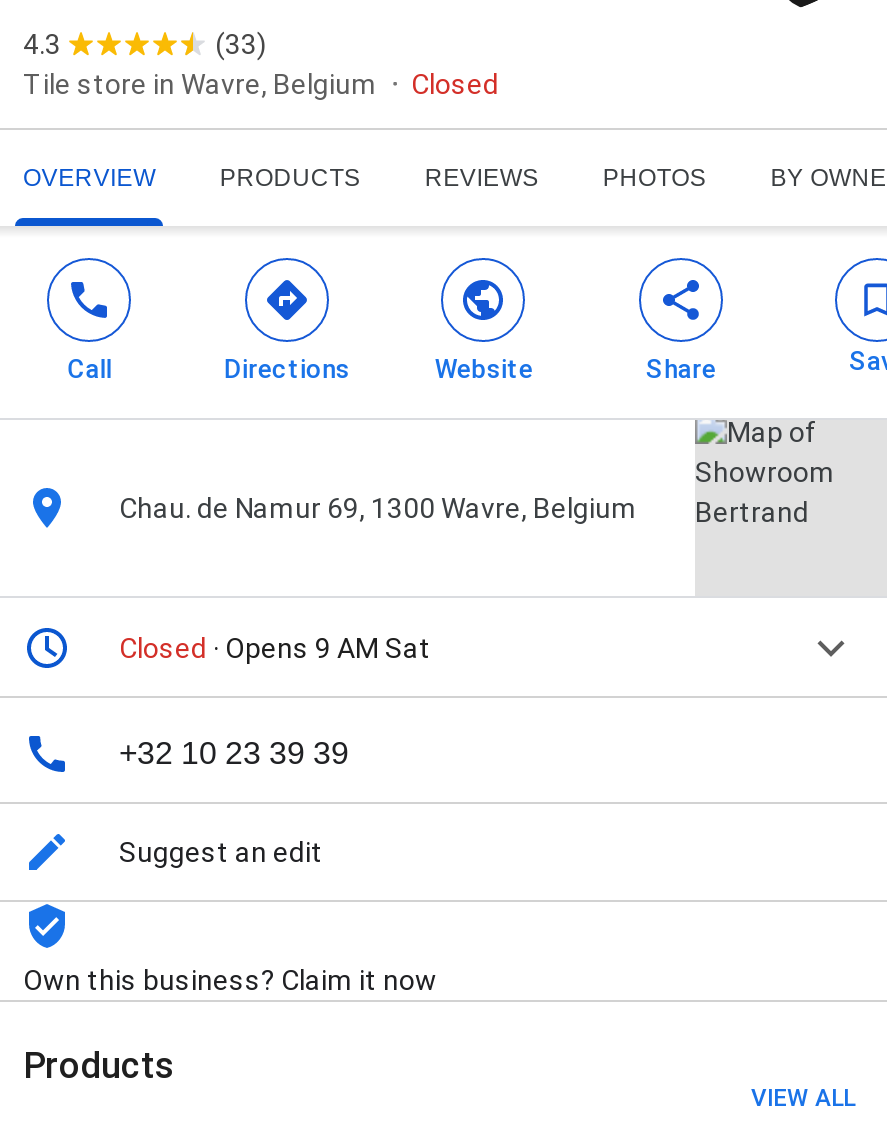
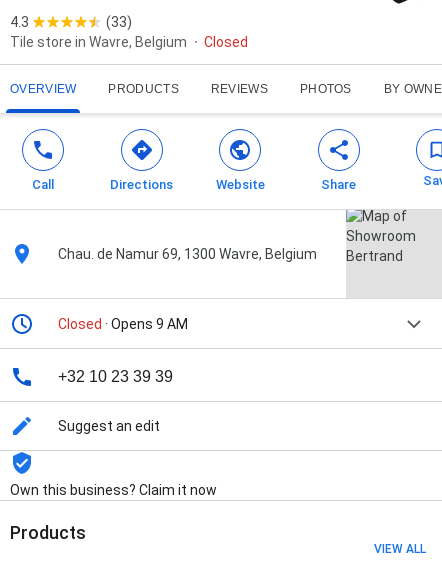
[119,632,431,664] Closed · Opens 9 AM Sat -> [58,316,188,332] Closed · Opens 9 AM

